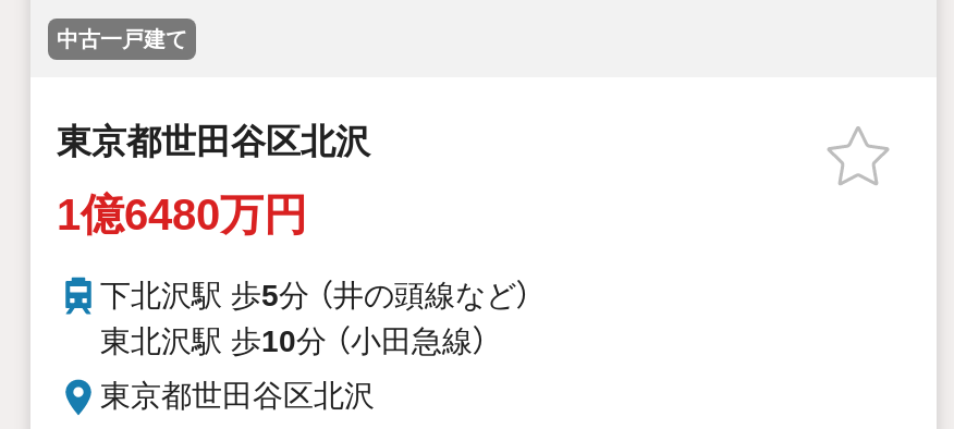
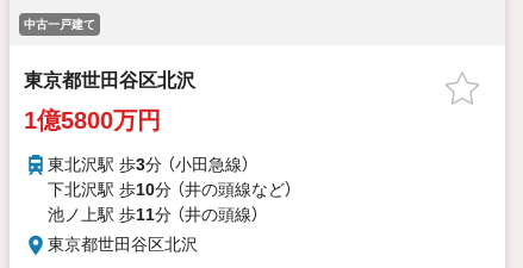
[57,191,307,238] 1億6480万円 -> [24,107,161,133] 1億5800万円
[100,278,531,358] 下北沢駅 歩5分 （井の頭線など） | 東北沢駅 歩10分 （小田急線） -> [48,155,293,224] 東北沢駅 歩3分 （小田急線） | 下北沢駅 歩10分 （井の頭線など） | 池ノ上駅 歩11分 （井の頭線）

